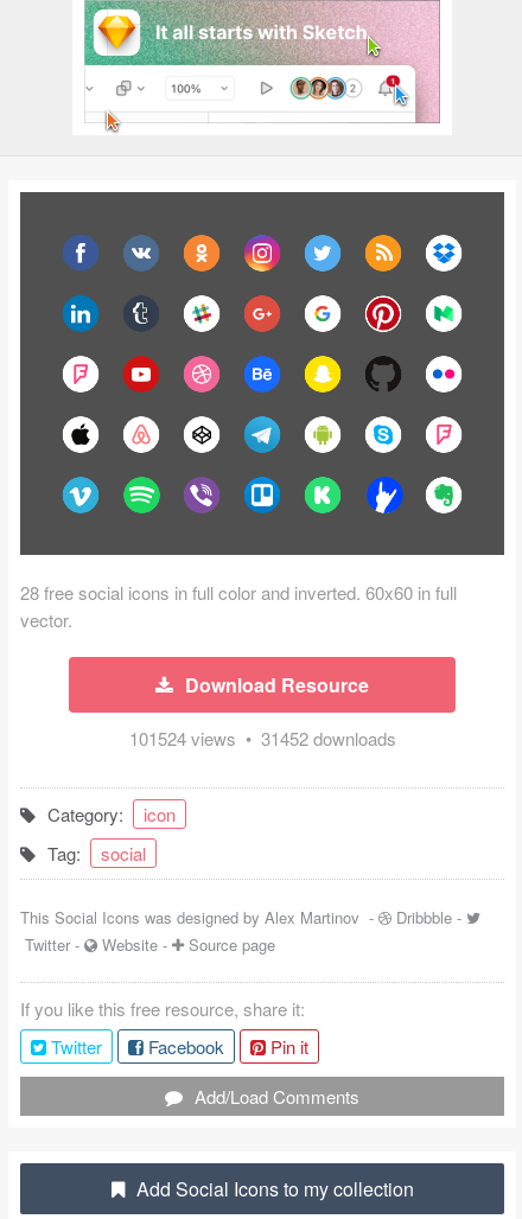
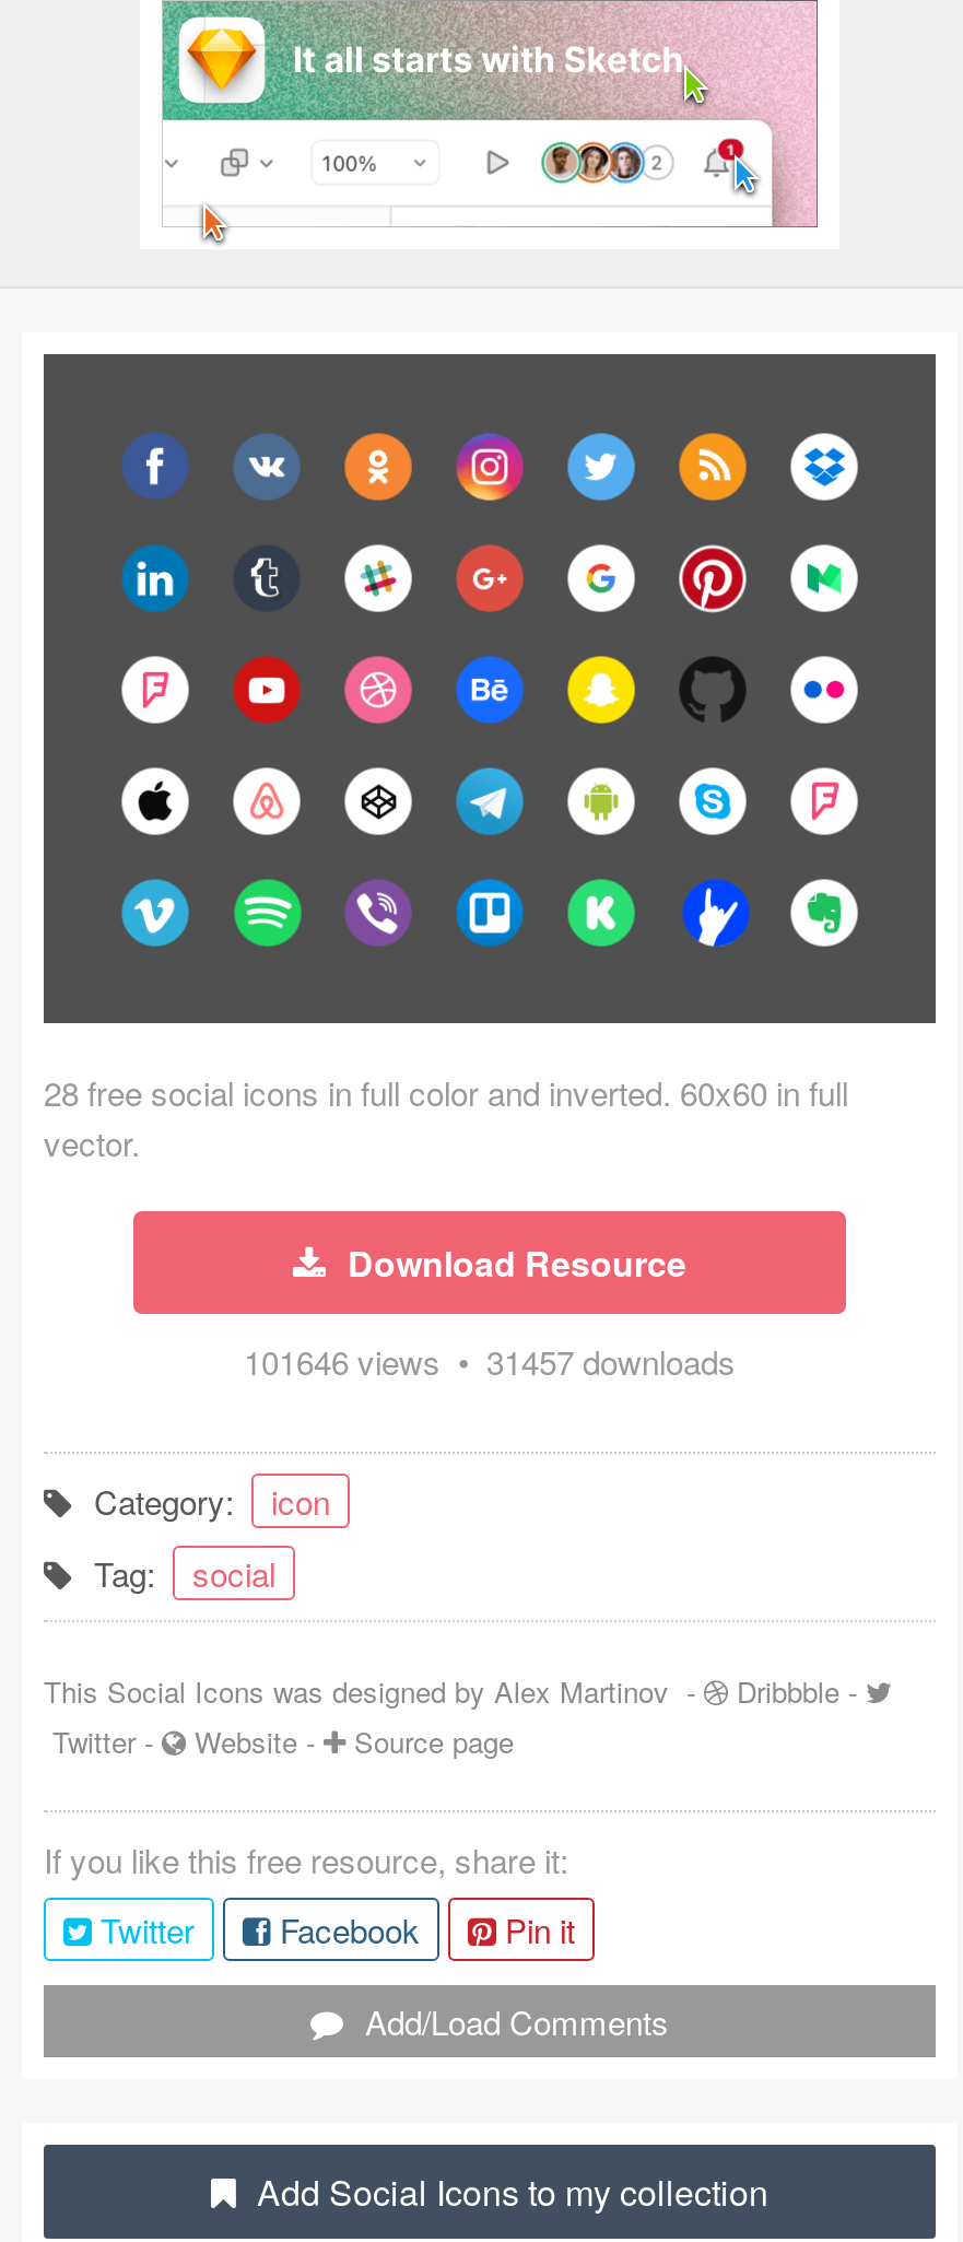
[129,726,396,751] 101524 views • 31452 downloads -> [244,1338,736,1384] 101646 views • 31457 downloads

